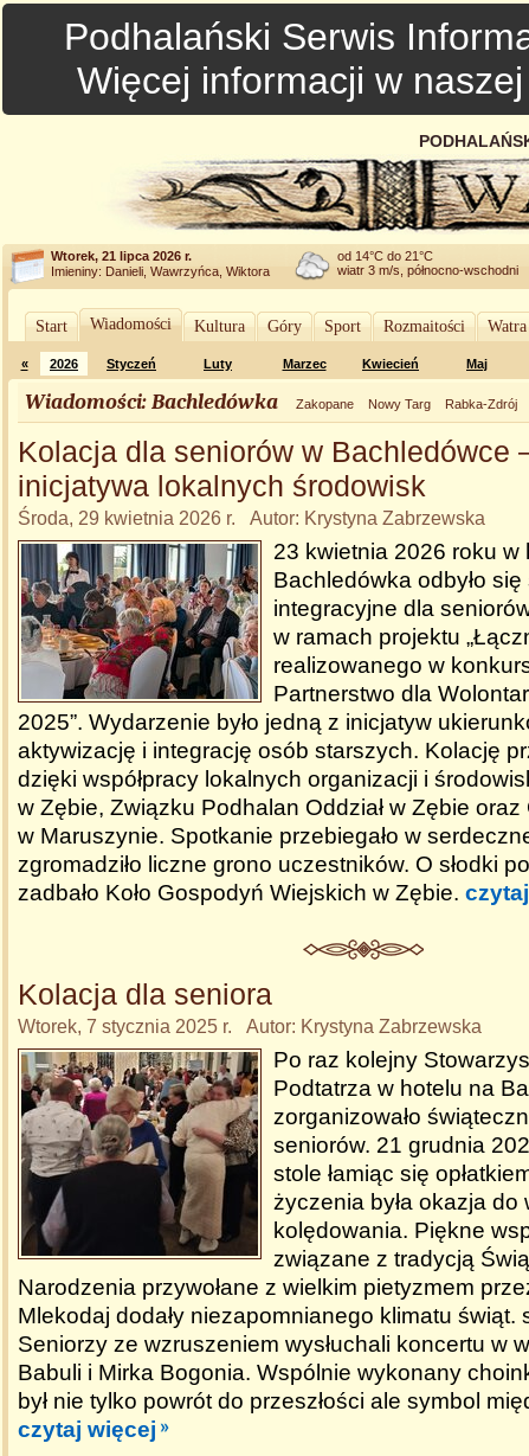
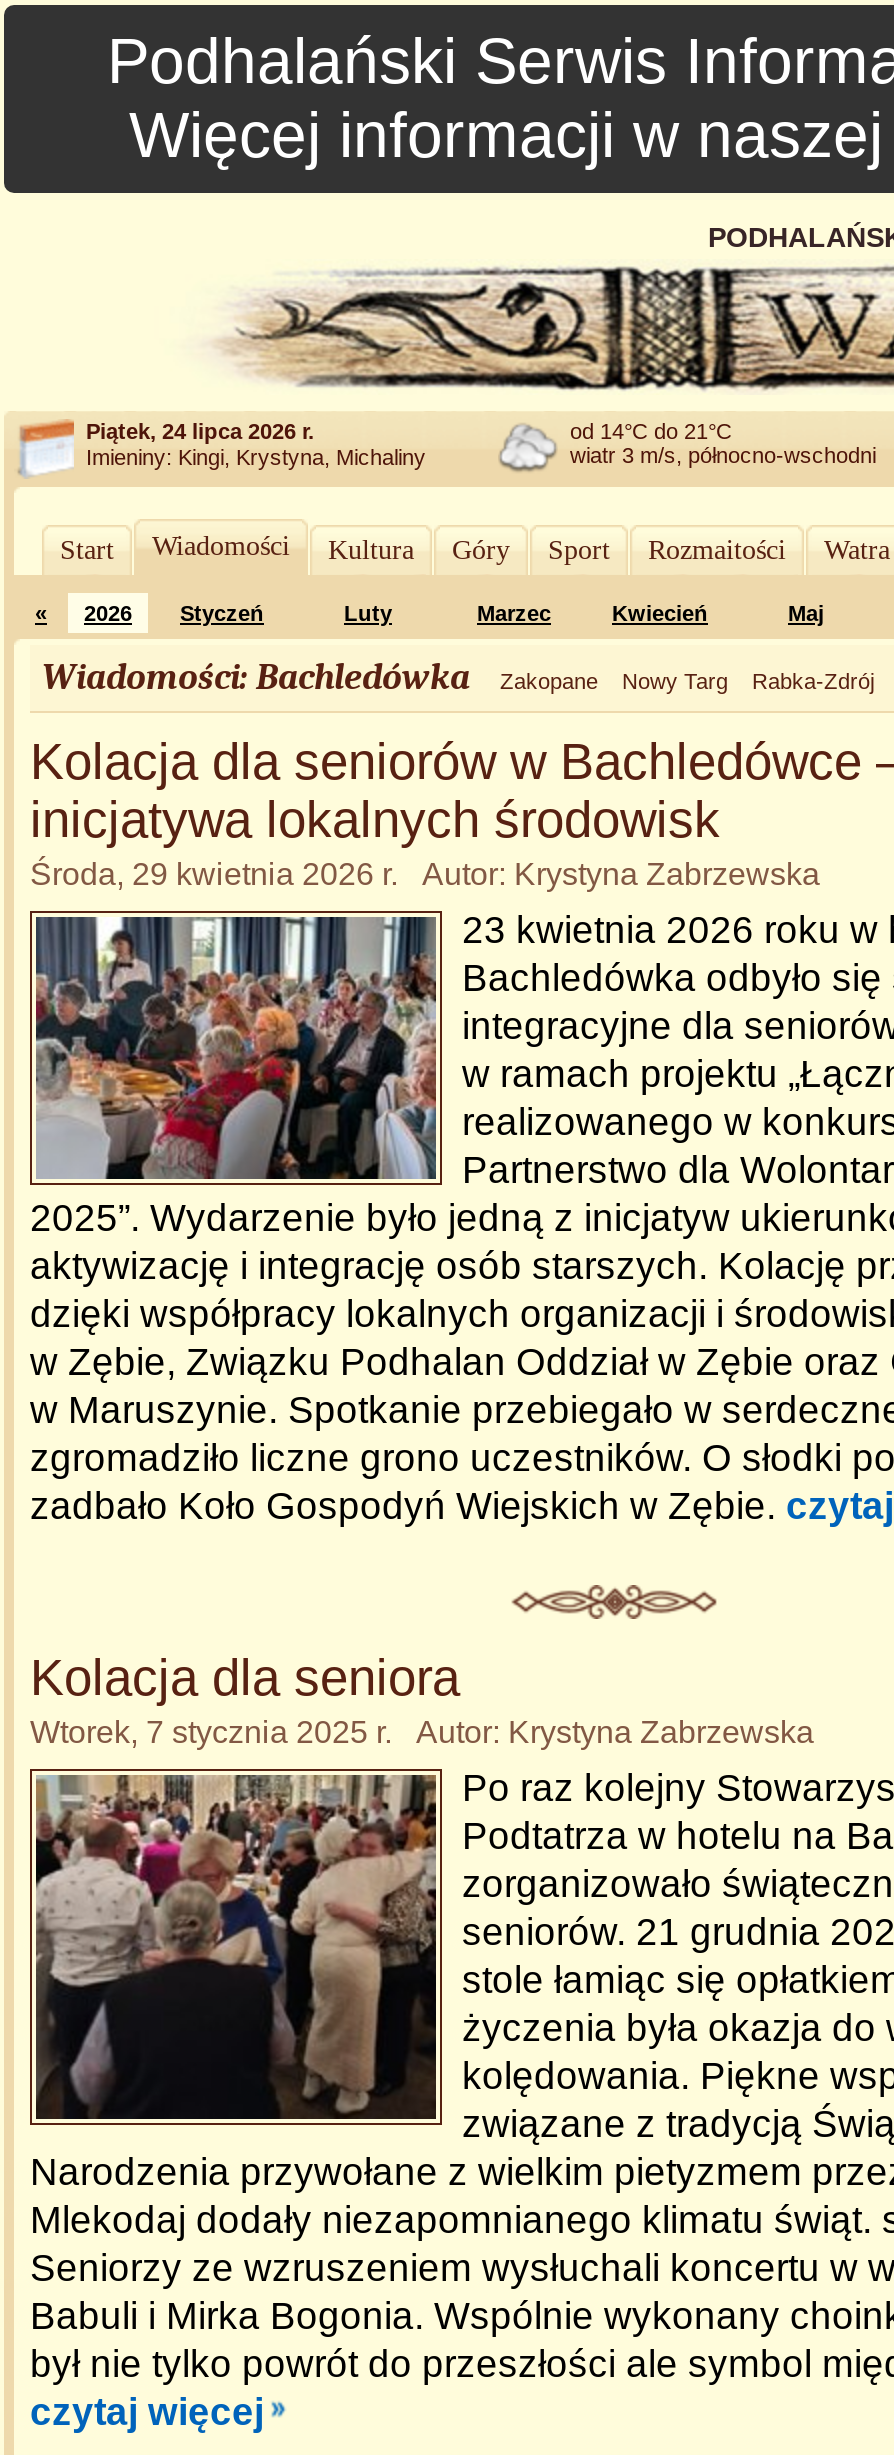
[51,249,192,263] Wtorek, 21 lipca 2026 r. -> [86,419,314,443] Piątek, 24 lipca 2026 r.
[51,264,270,278] Imieniny: Danieli, Wawrzyńca, Wiktora -> [86,445,426,469] Imieniny: Kingi, Krystyna, Michaliny

